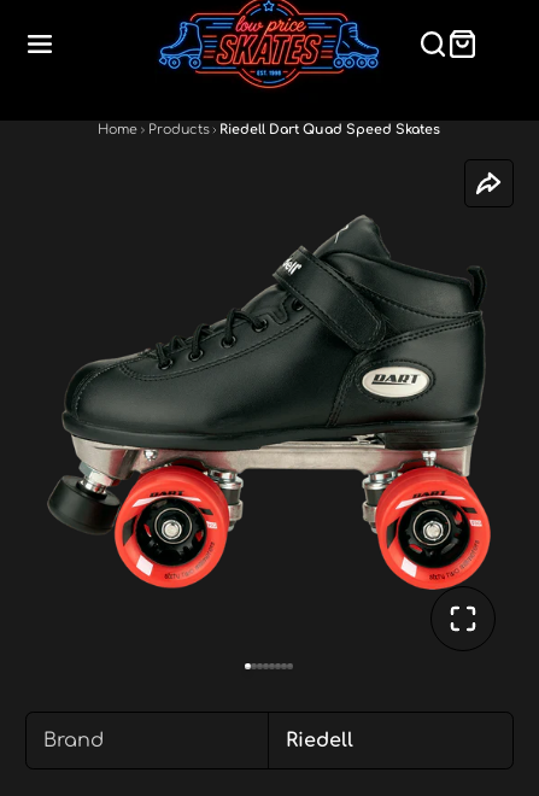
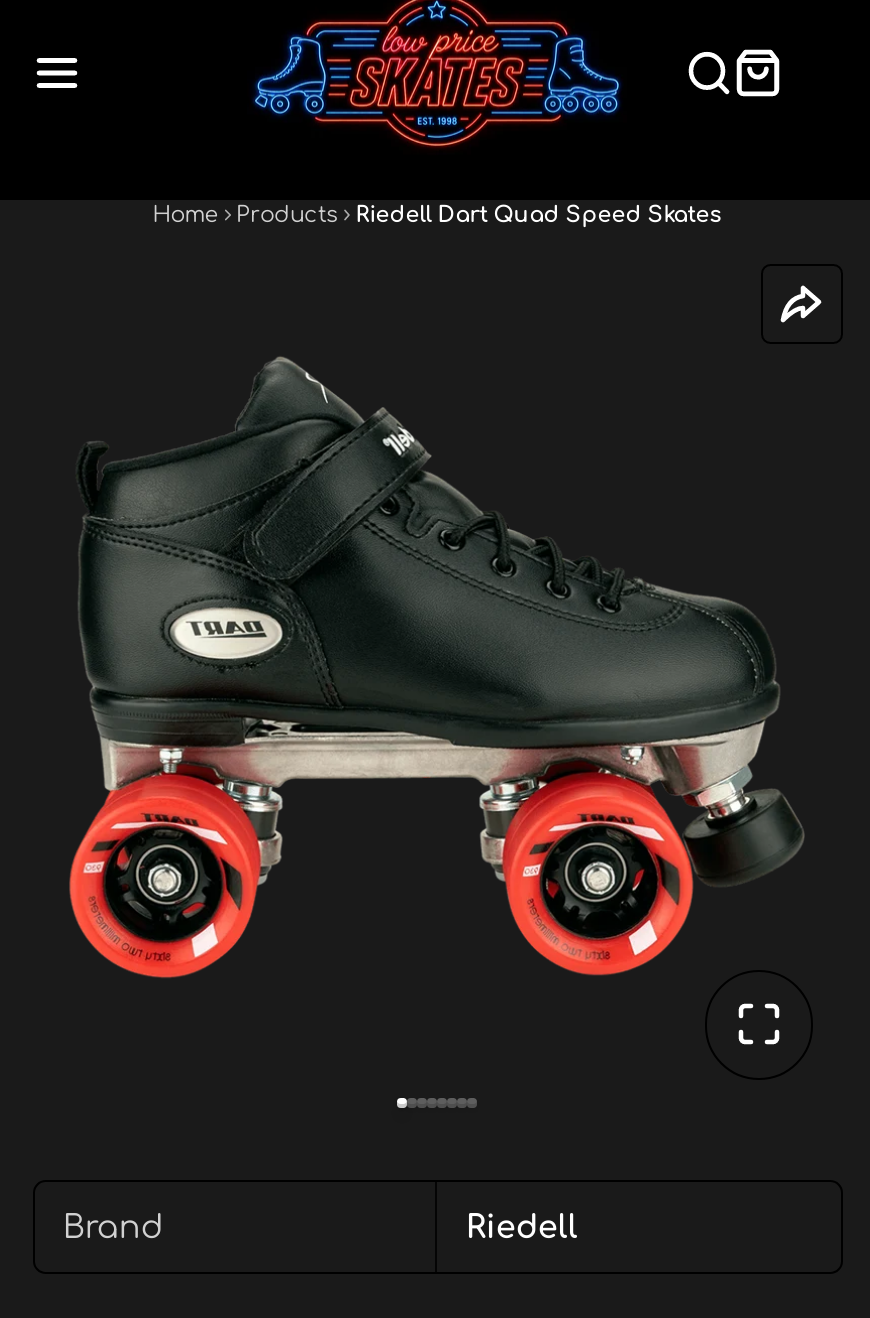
[47,215,492,591] [image] -> [67,356,805,980] [image]

